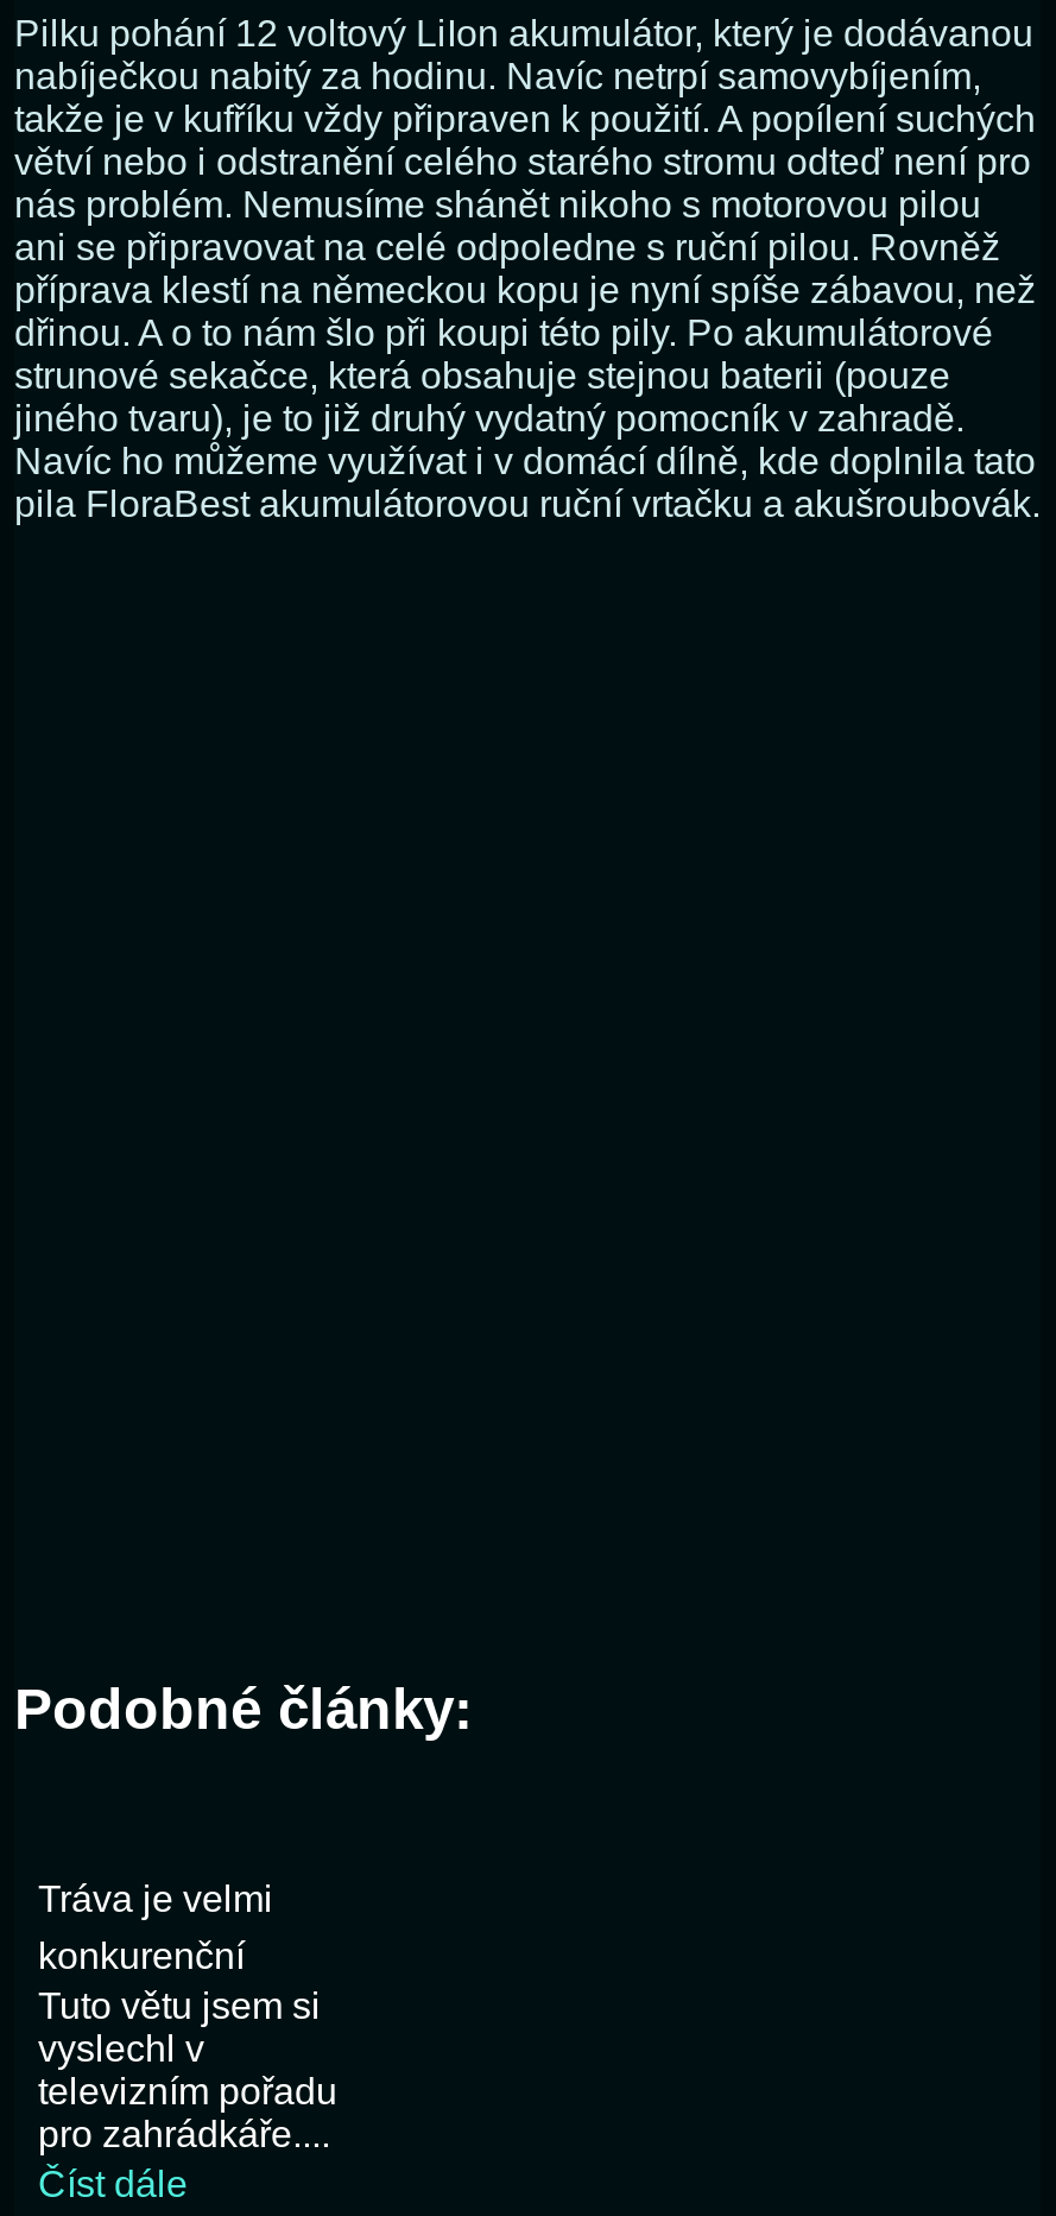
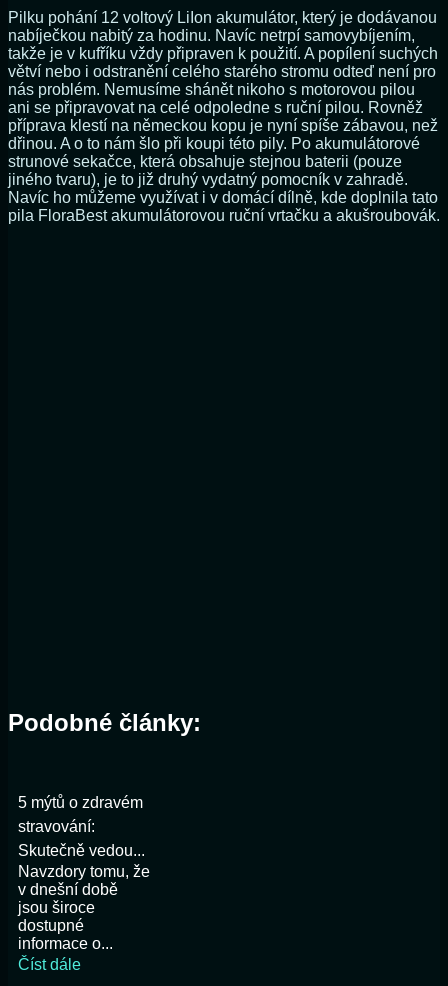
[38,1878,337,2153] Tráva je velmi | konkurenční | Tuto větu jsem si | vyslechl v | televizním pořadu | pro zahrádkáře.... -> [18,794,150,952] 5 mýtů o zdravém | stravování: | Skutečně vedou... | Navzdory tomu, že | v dnešní době | jsou široce | dostupné | informace o...

